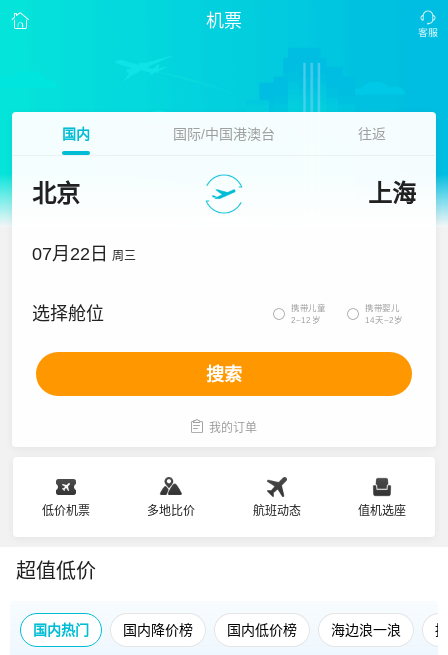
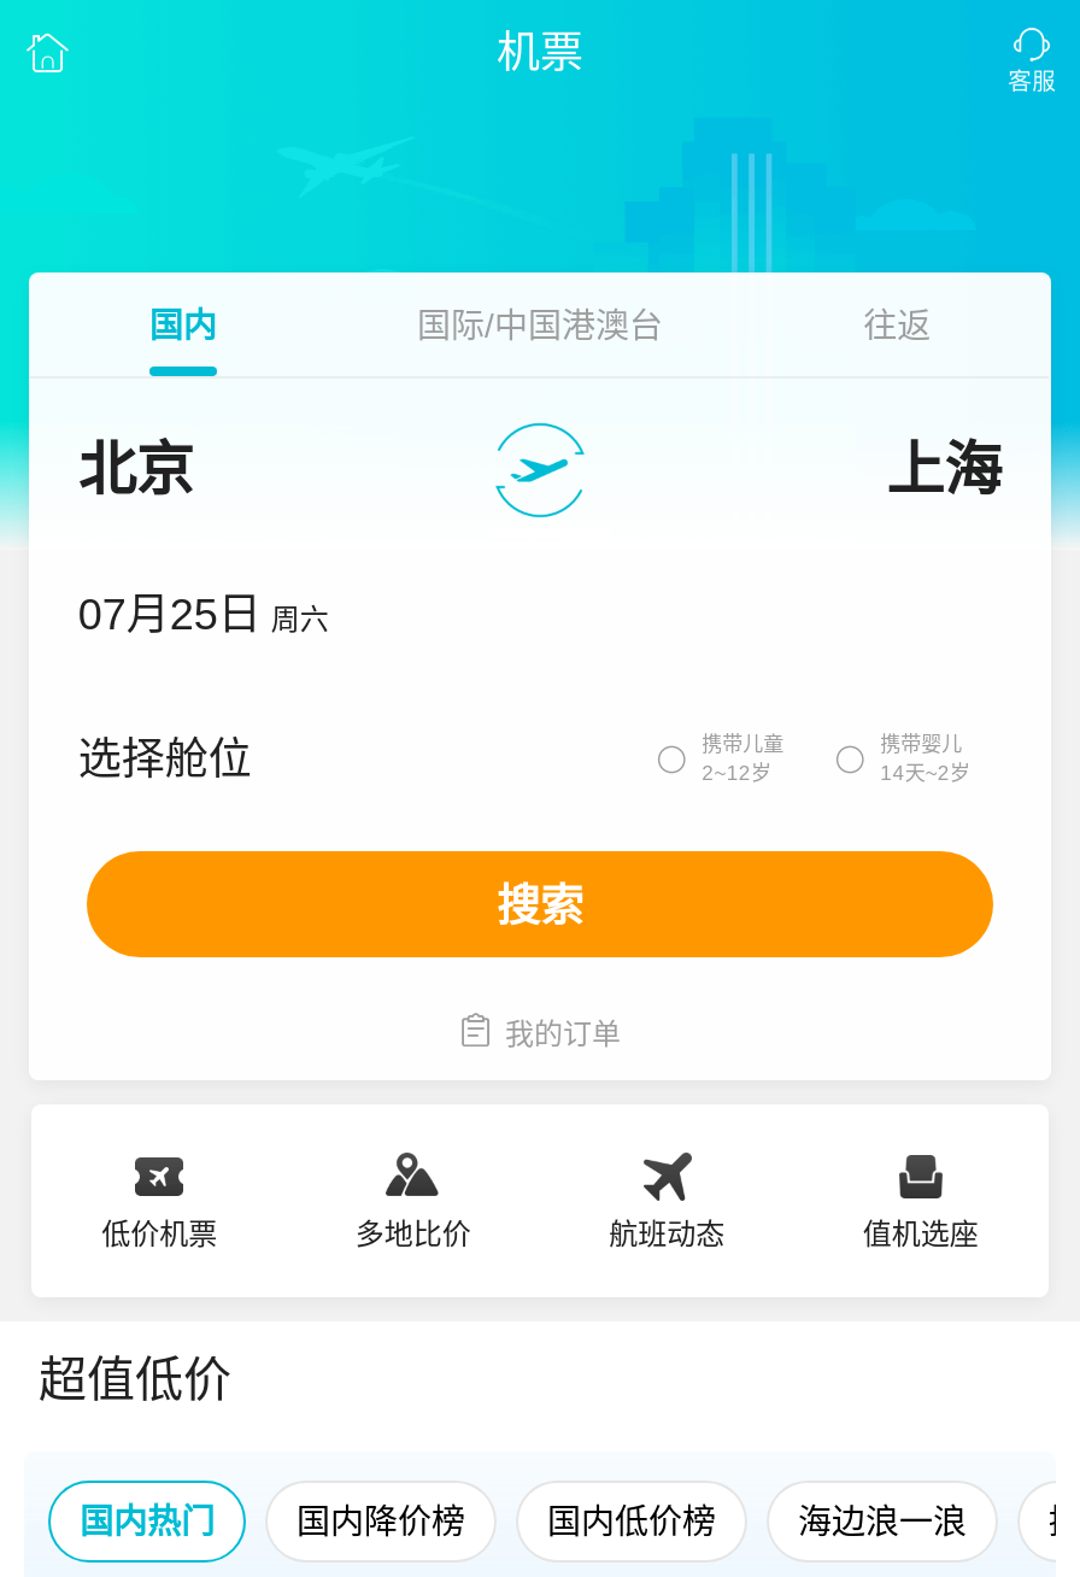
[32,244,136,264] 07月22日 周三 -> [78,591,329,639] 07月25日 周六

